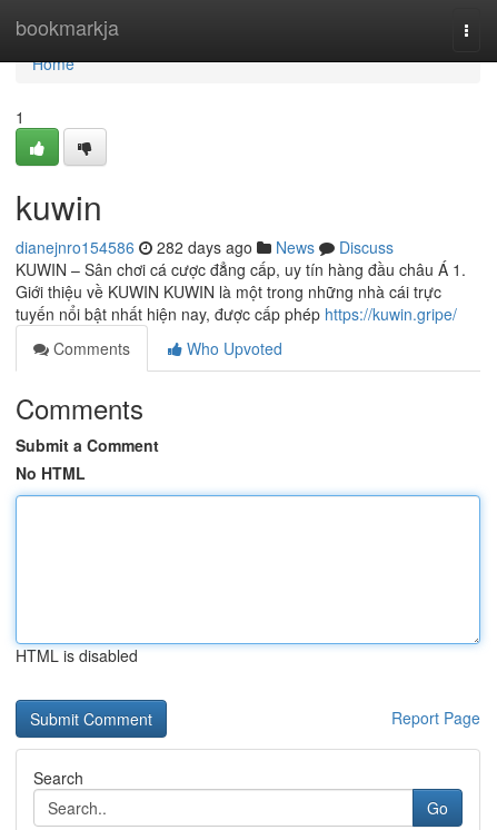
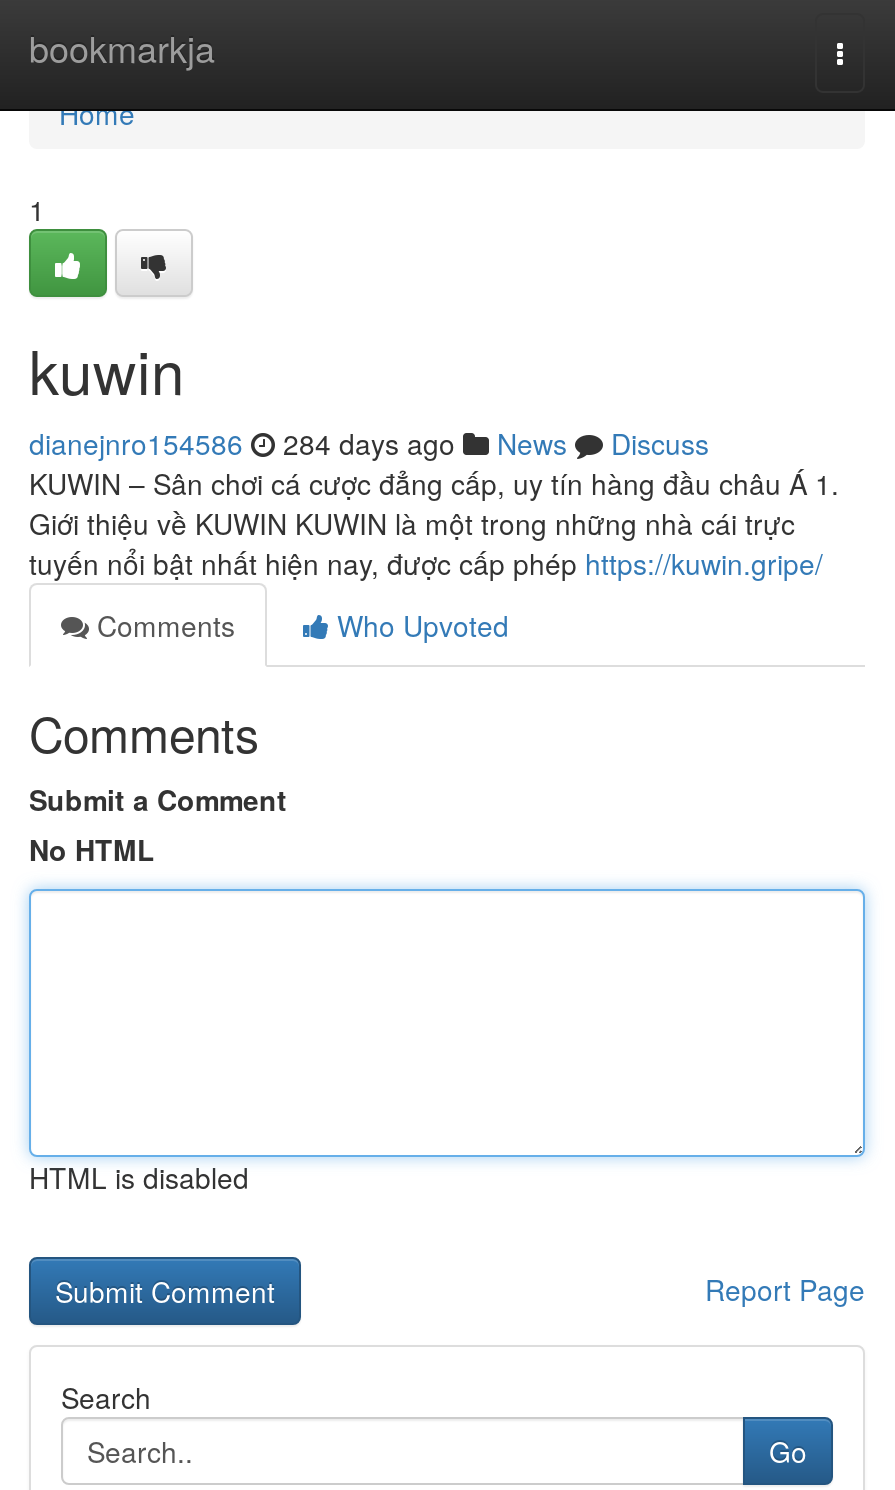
[16,236,394,258] dianejnro154586 282 days ago News Discuss -> [29,423,709,463] dianejnro154586 284 days ago News Discuss

